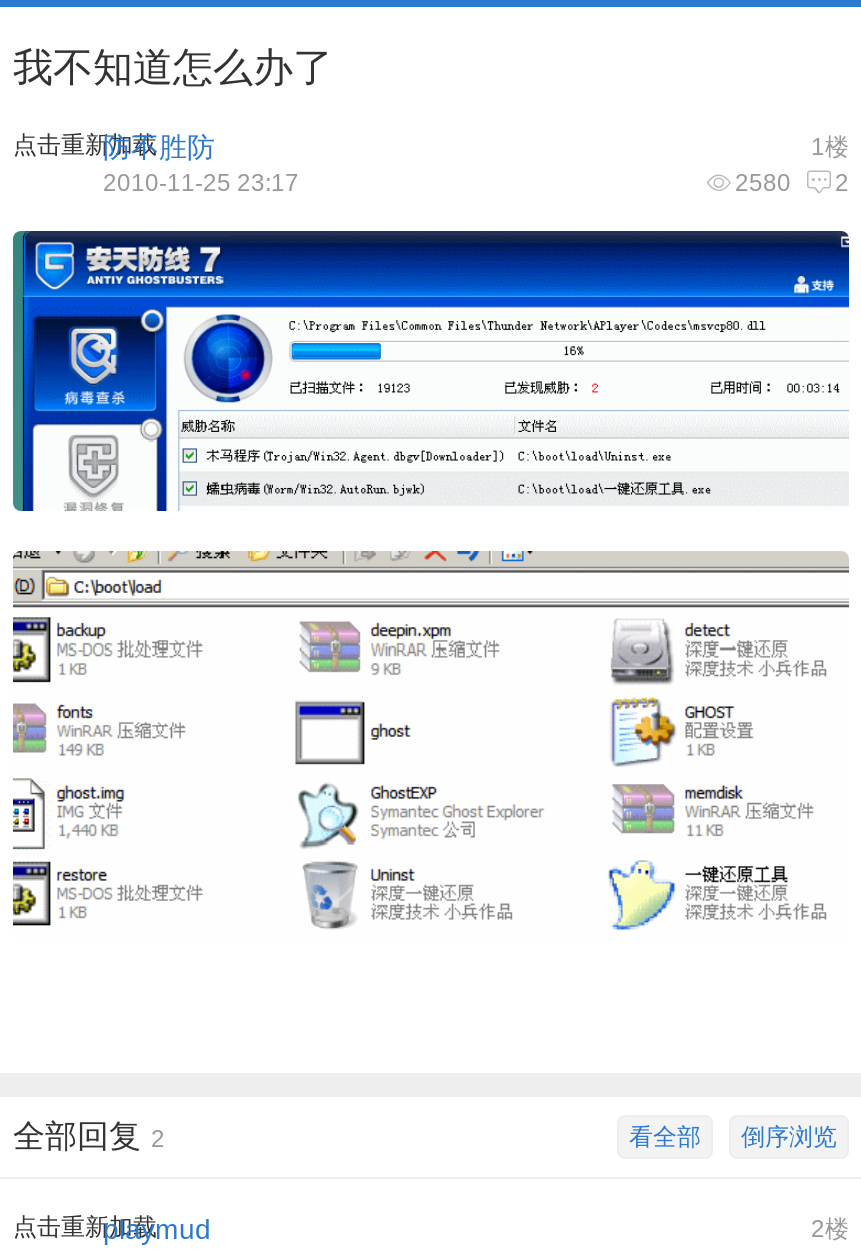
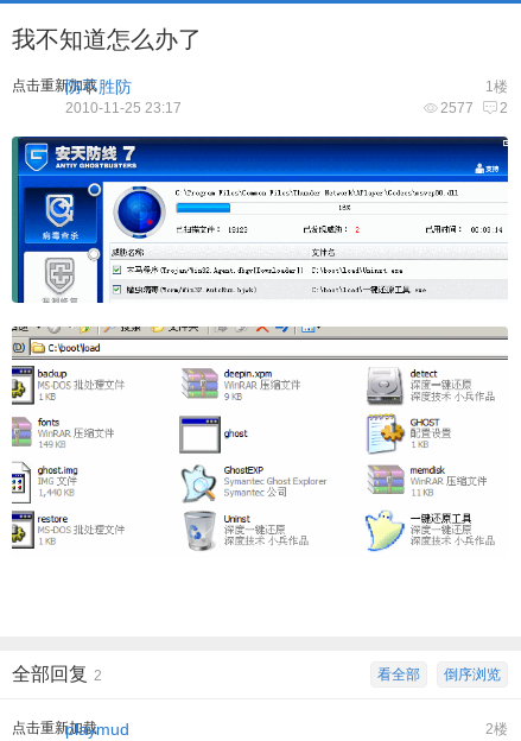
[735,169,849,197] 2580 2 -> [440,100,508,116] 2577 2

